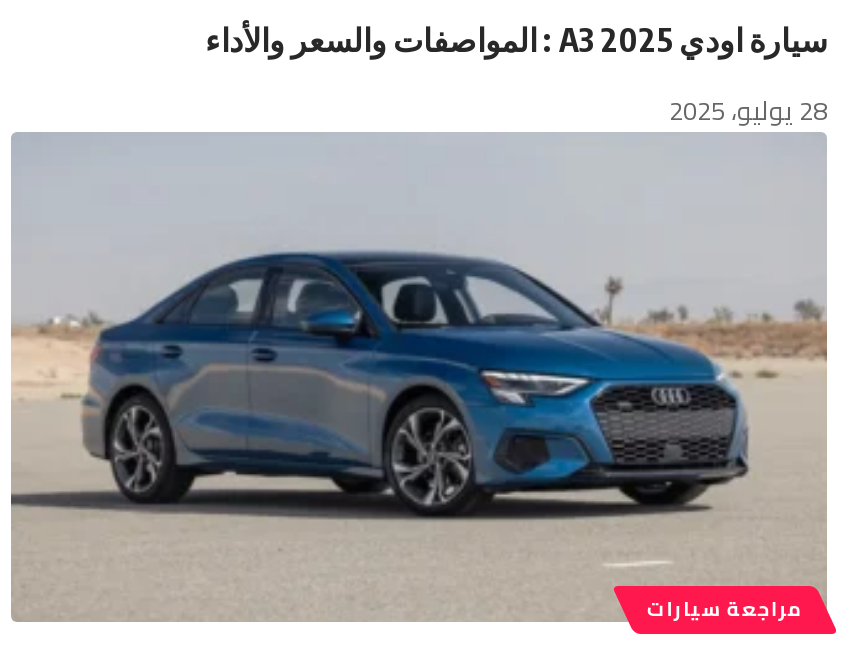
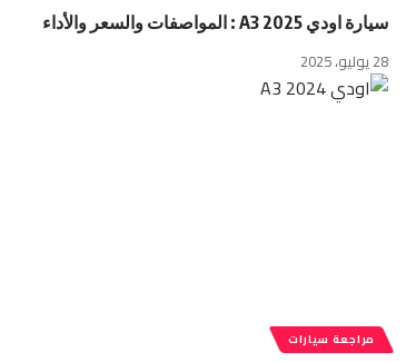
[9,132,829,624] [image] -> none

